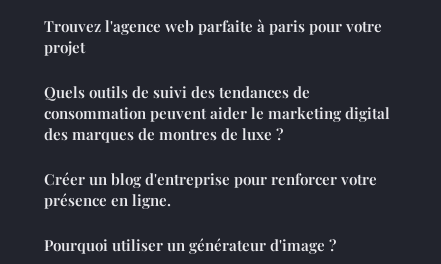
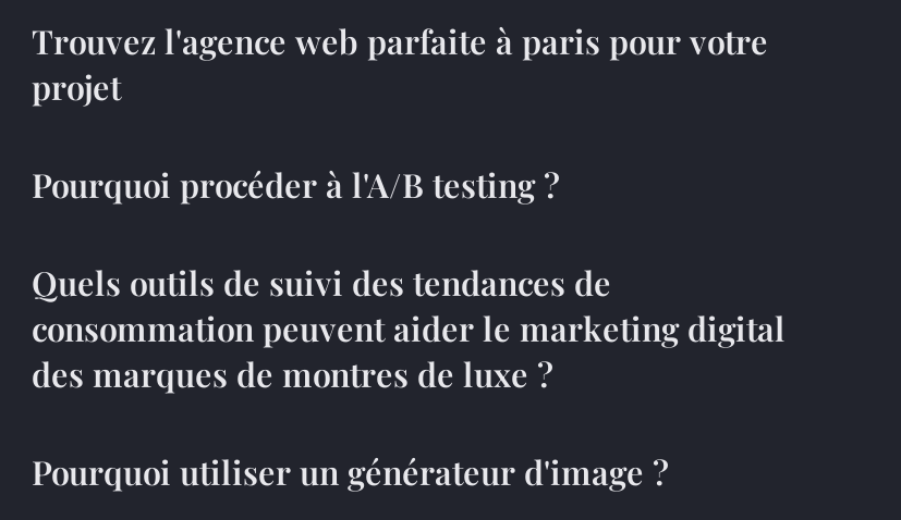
none -> [32,163,559,207] Pourquoi procéder à l'A/B testing ?
moved [44,82,390,144] -> [32,261,786,396]: Quels outils de suivi des tendances de | consommation peuvent aider le marketing digital | des marques de montres de luxe ?
[44,169,377,210] Créer un blog d'entreprise pour renforcer votre | présence en ligne. -> none

